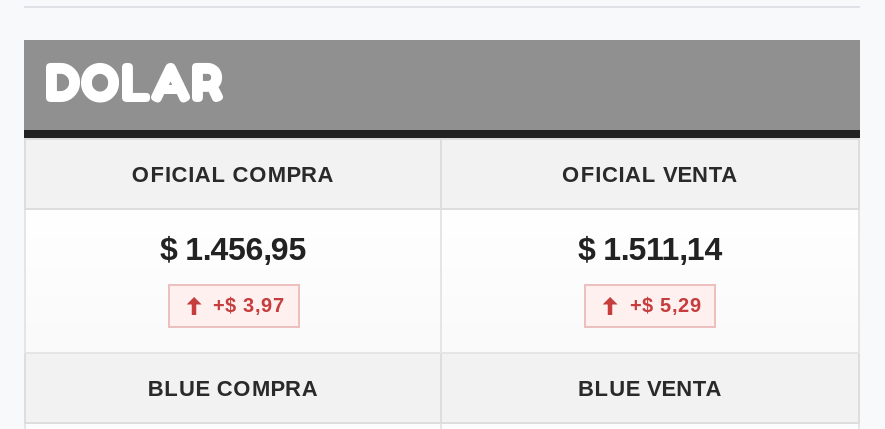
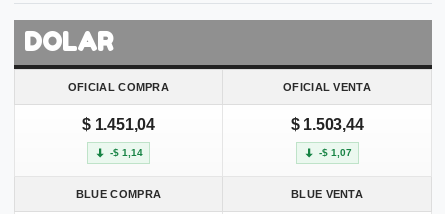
[160,232,306,266] $ 1.456,95 -> [82,116,155,133] $ 1.451,04
[578,232,722,266] $ 1.511,14 -> [290,116,363,133] $ 1.503,44
[213,294,285,316] +$ 3,97 -> [110,147,143,158] -$ 1,14
[630,294,702,316] +$ 5,29 -> [318,147,351,158] -$ 1,07

